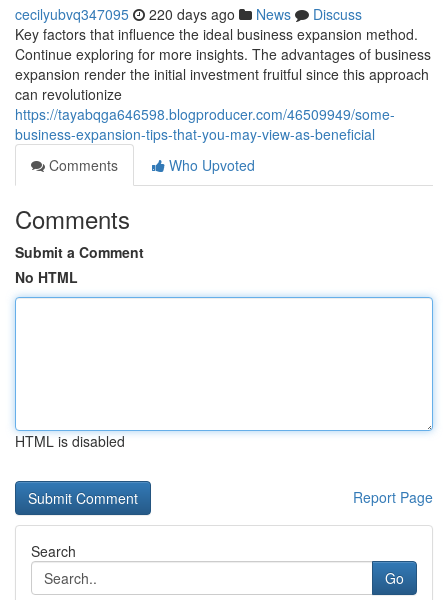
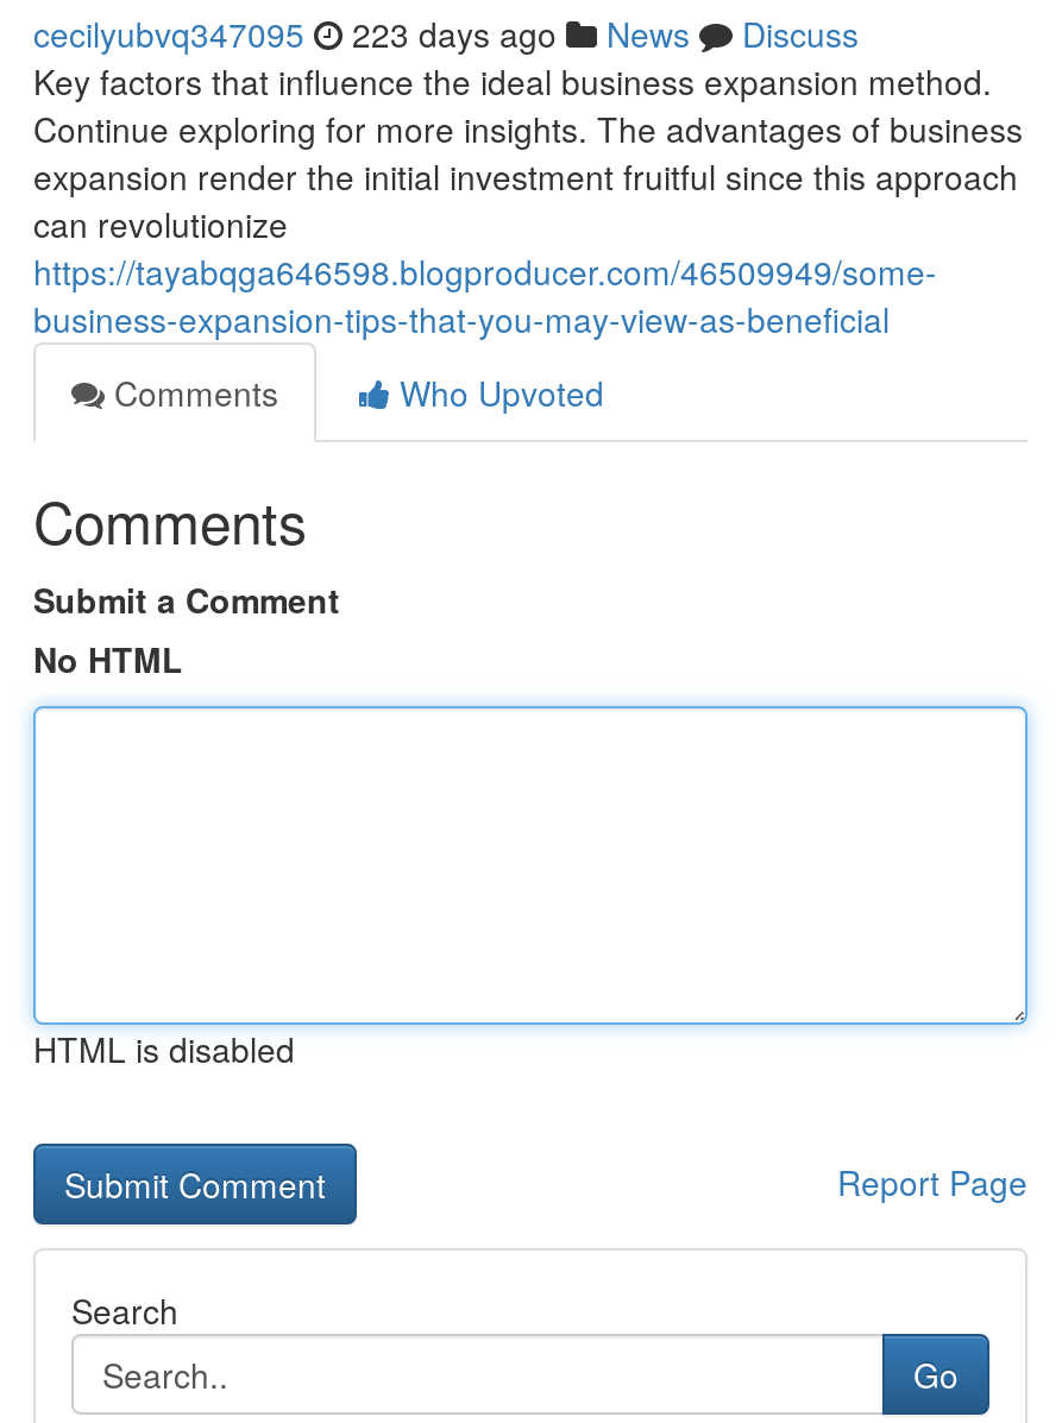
[15,4,362,24] cecilyubvq347095 220 days ago News Discuss -> [33,10,859,57] cecilyubvq347095 223 days ago News Discuss

